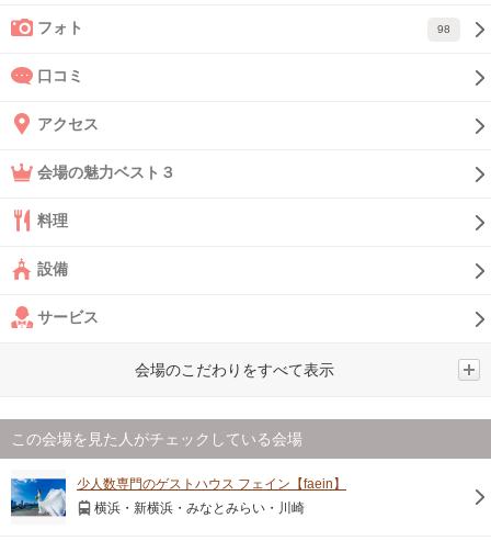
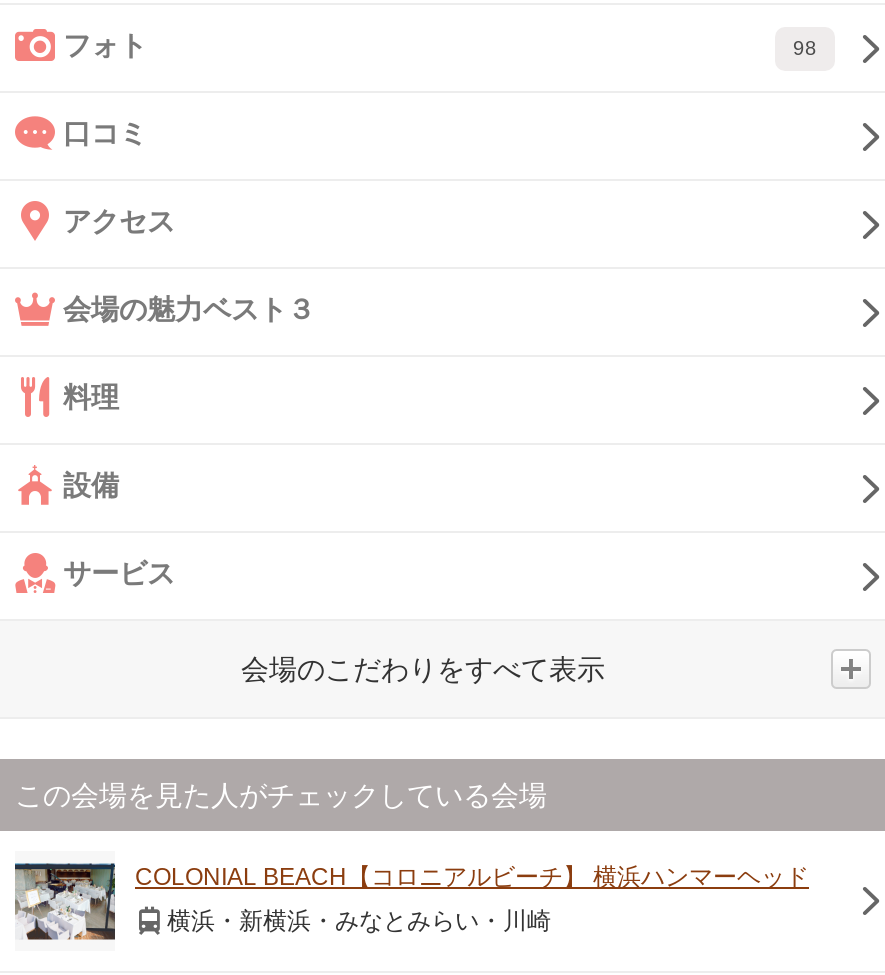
[10,476,346,519] [image] | 少人数専門のゲストハウス フェイン【faein】 -> [13,861,809,943] [image] | COLONIAL BEACH【コロニアルビーチ】 横浜ハンマーヘッド

